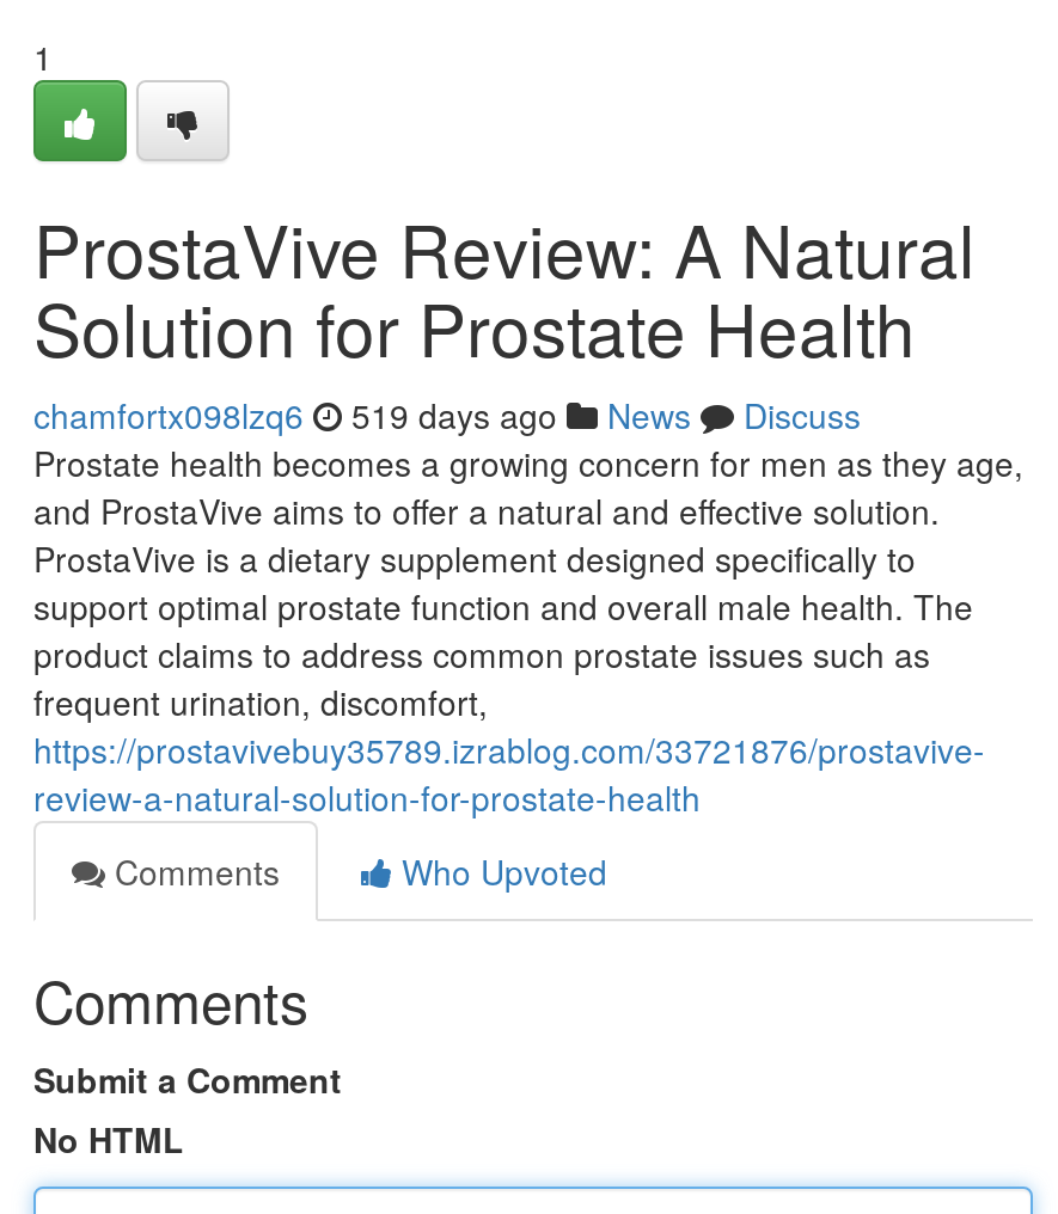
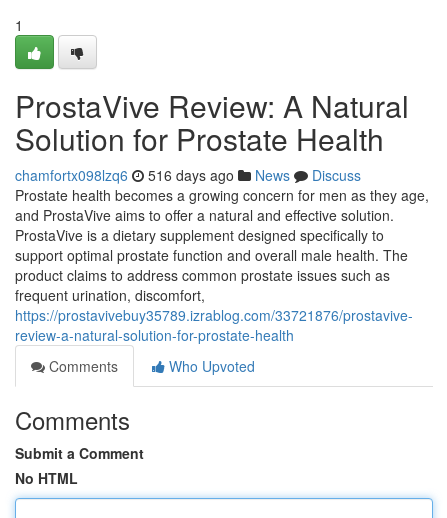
[33,391,861,439] chamfortx098lzq6 519 days ago News Discuss -> [15,165,361,185] chamfortx098lzq6 516 days ago News Discuss

